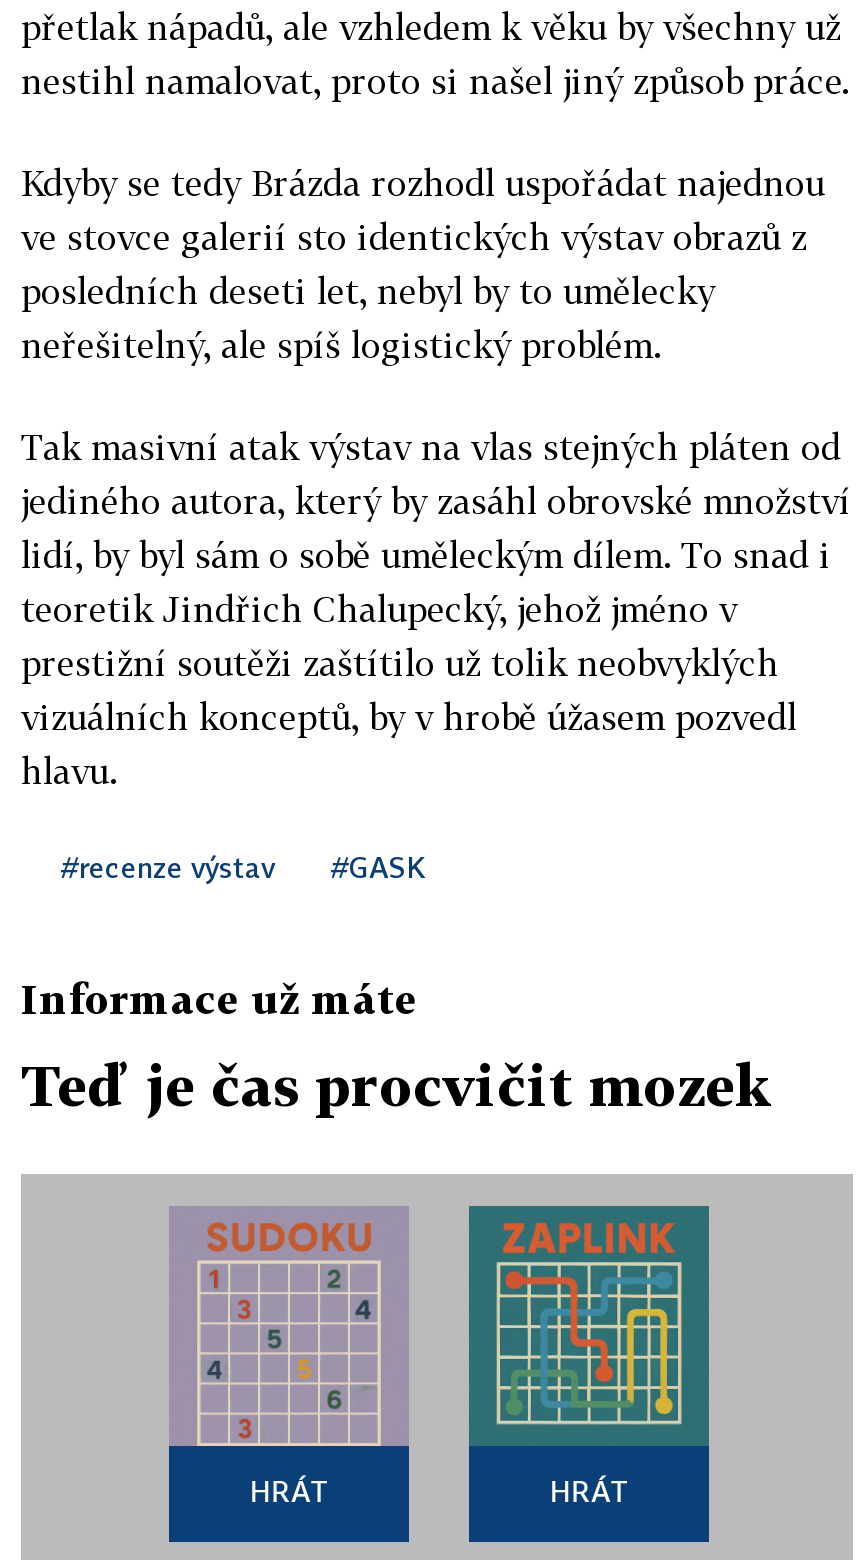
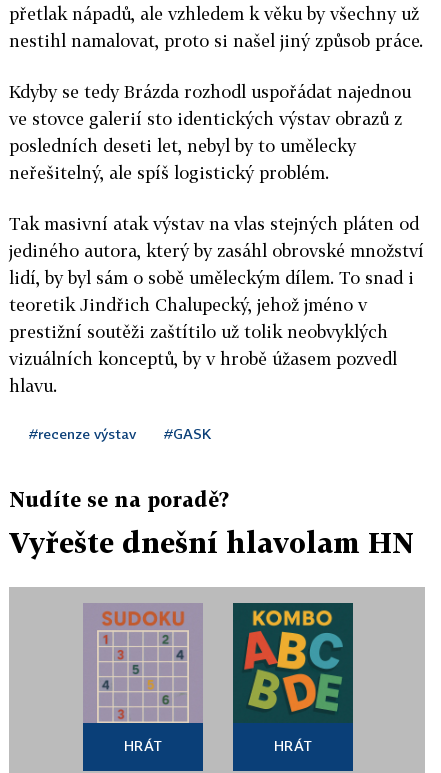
[21,975,417,1023] Informace už máte -> [9,487,229,511] Nudíte se na poradě?
[21,1053,773,1119] Teď je čas procvičit mozek -> [9,526,414,559] Vyřešte dnešní hlavolam HN
[469,1206,709,1446] [image] -> [234,604,352,723] [image]

